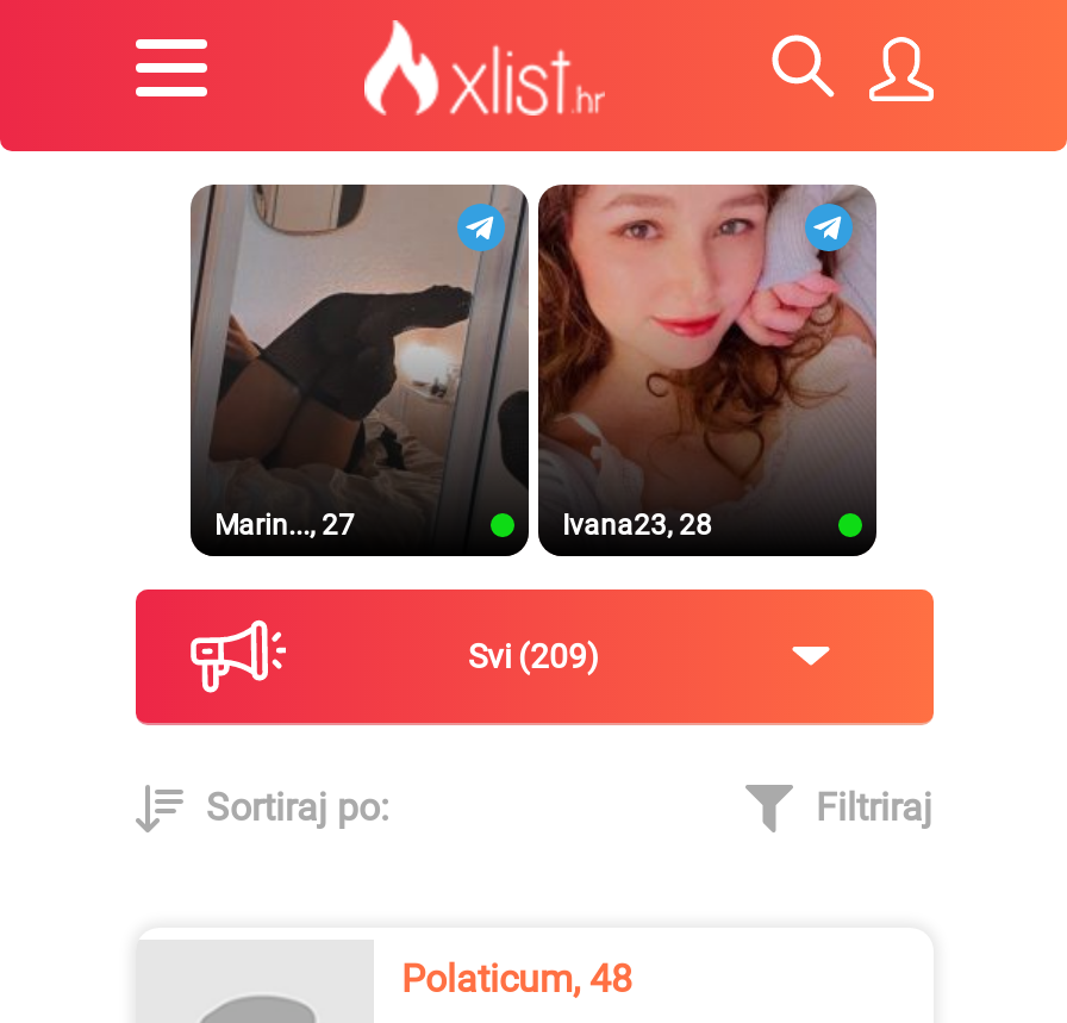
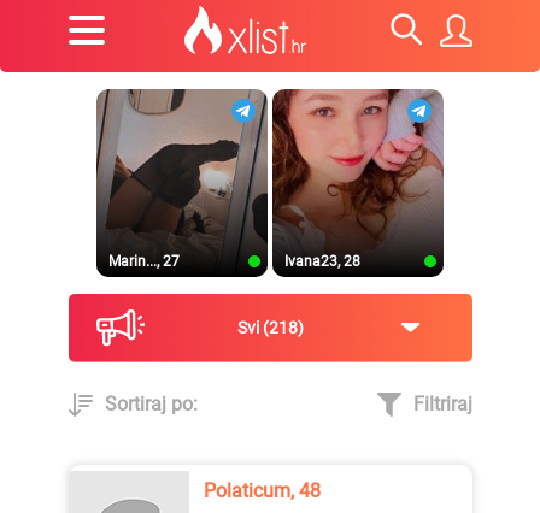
[468,637,587,675] Svi 209 -> [237,318,297,337] Svi 218

